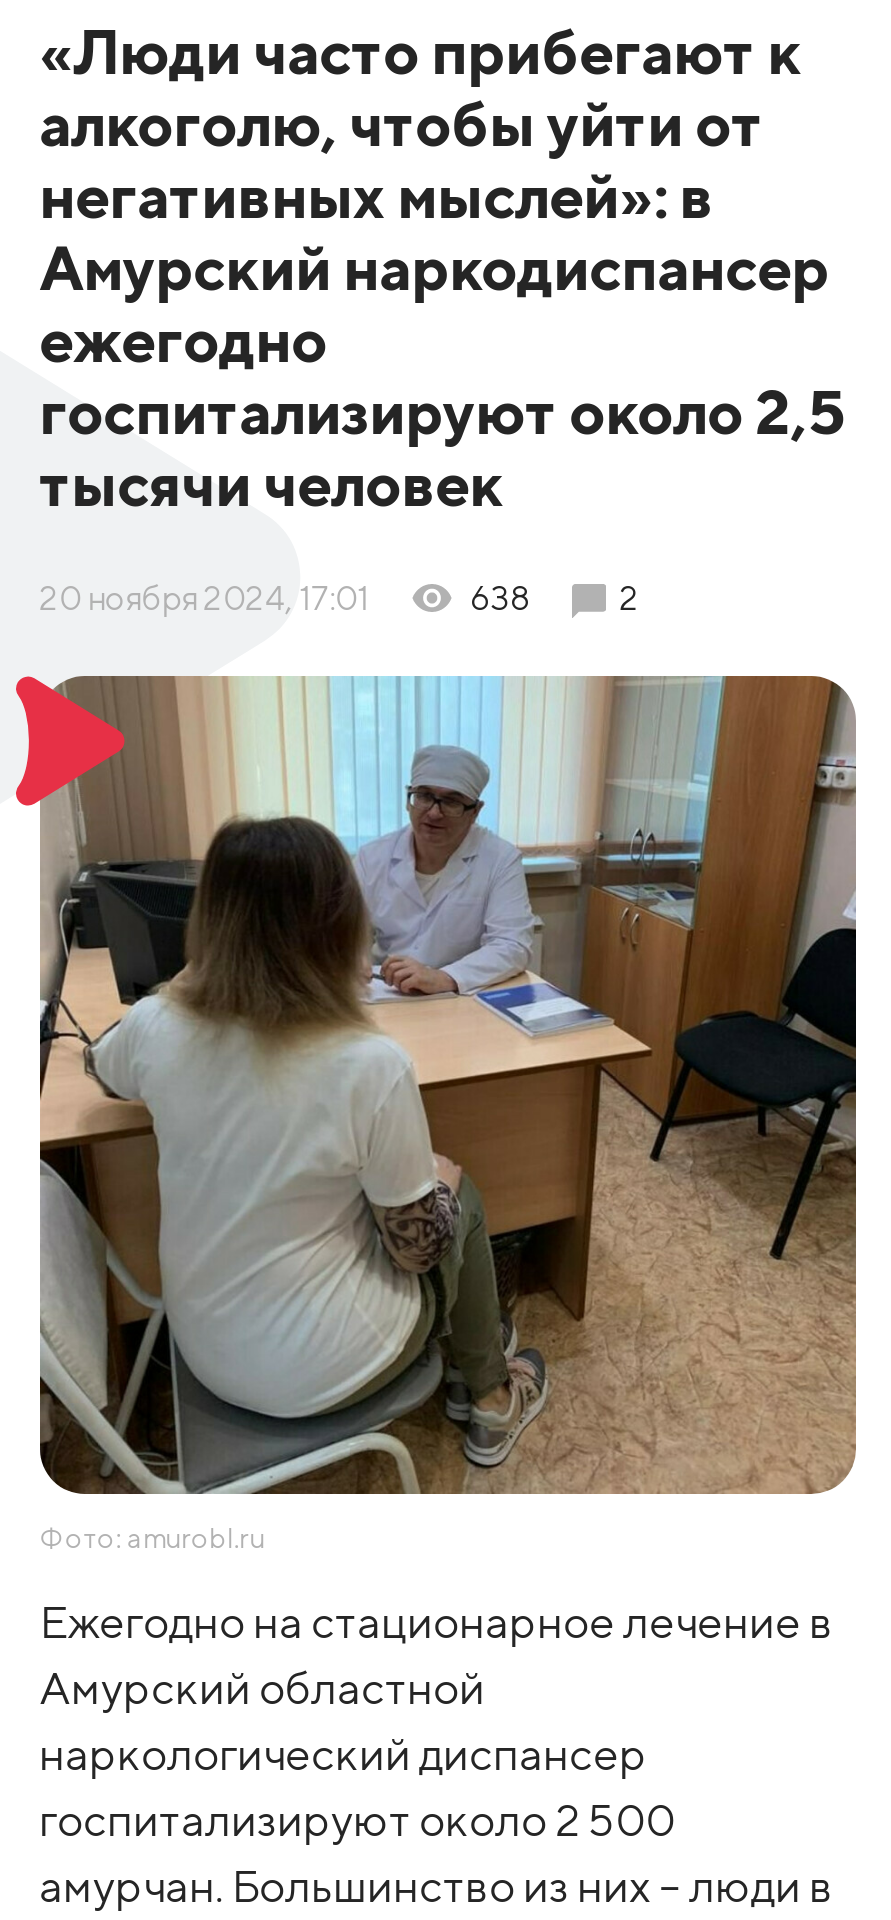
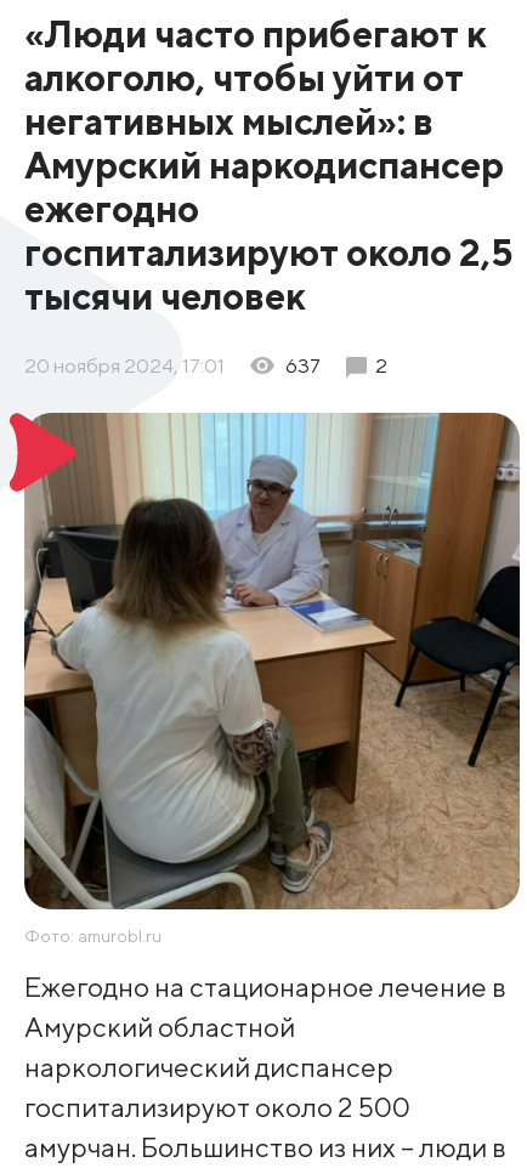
[470,578,530,618] 638 -> [285,354,321,378] 637

